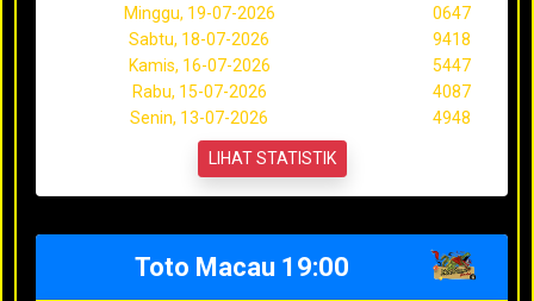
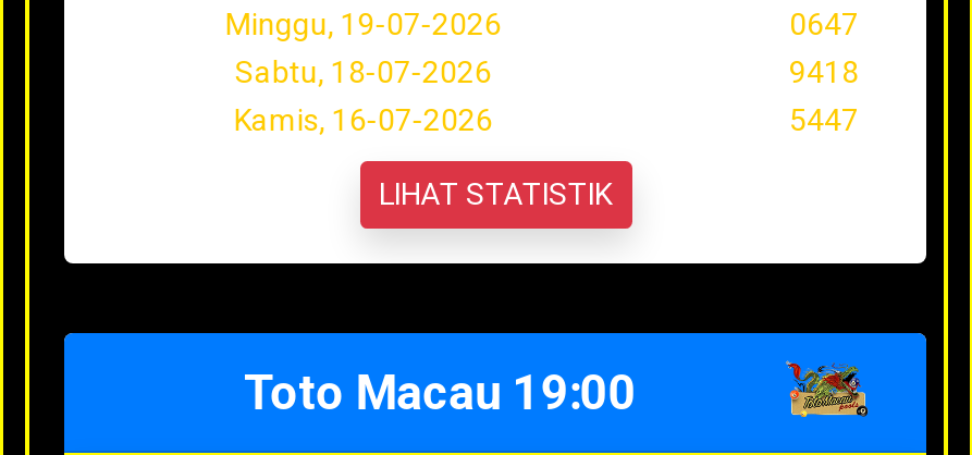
[130,82,471,128] Rabu, 15-07-2026 | 4087 | Senin, 13-07-2026 | 4948 -> none

